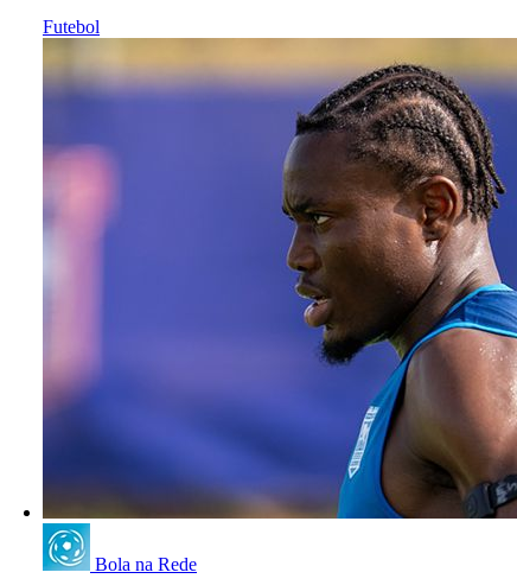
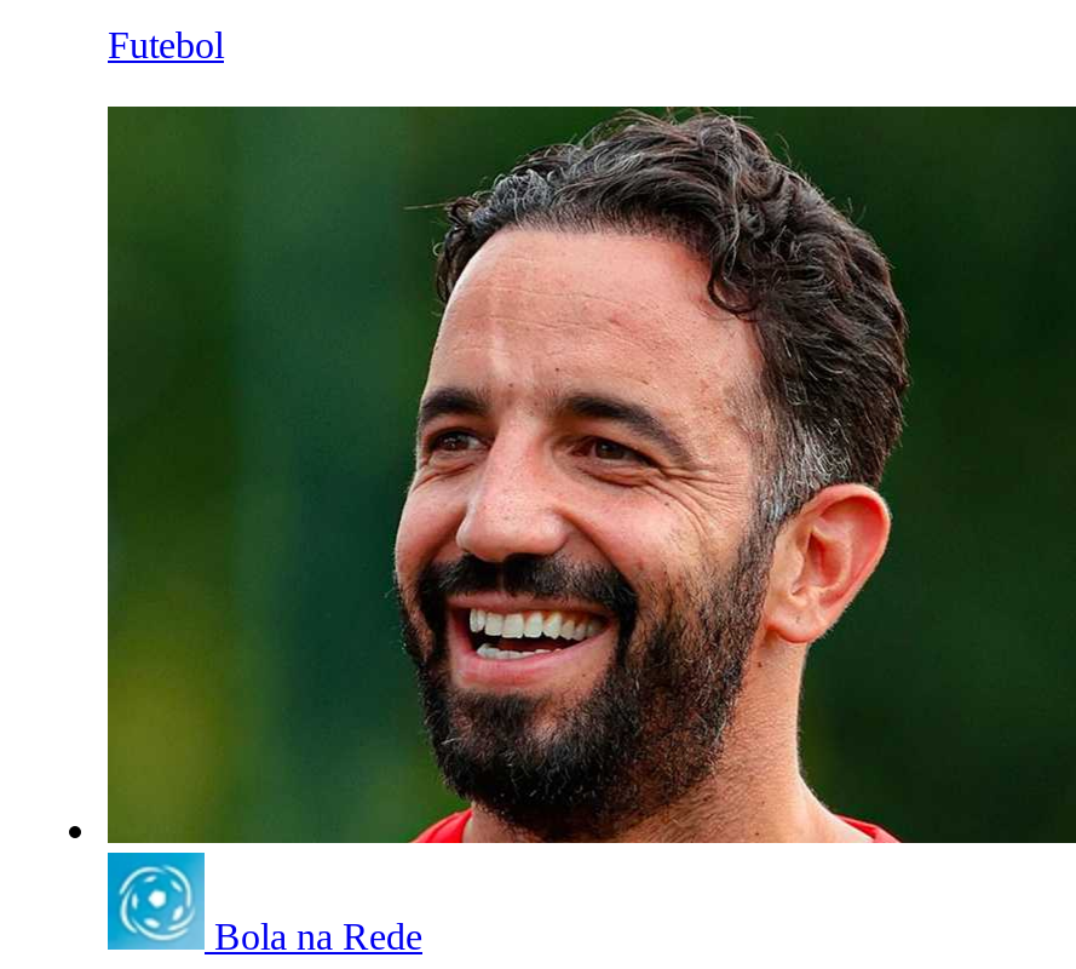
[42,37,513,524] [image] -> [105,67,1069,856] [image]

